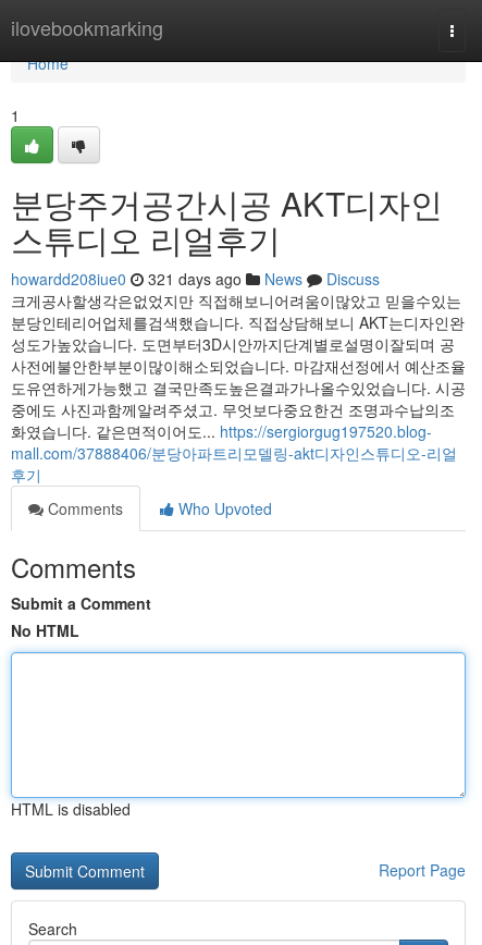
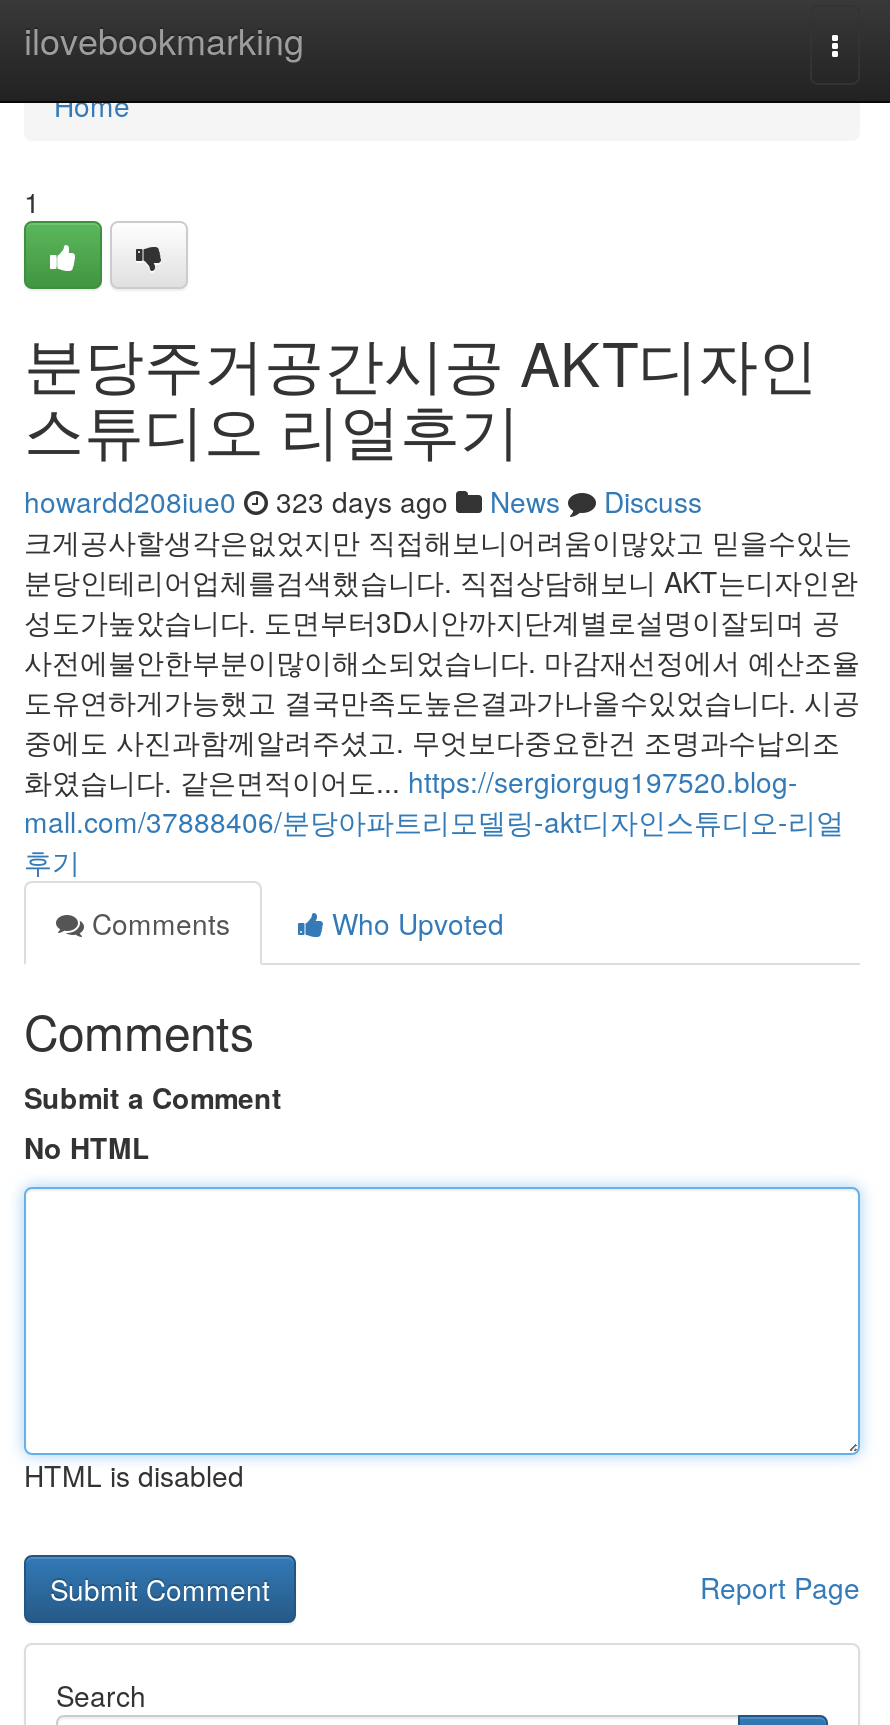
[11,268,380,290] howardd208iue0 321 days ago News Discuss -> [24,481,702,521] howardd208iue0 323 days ago News Discuss

